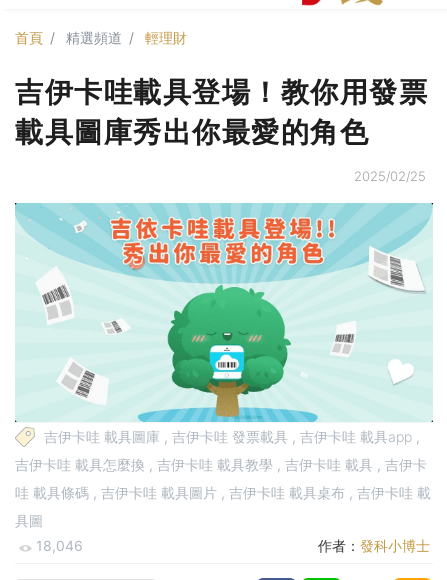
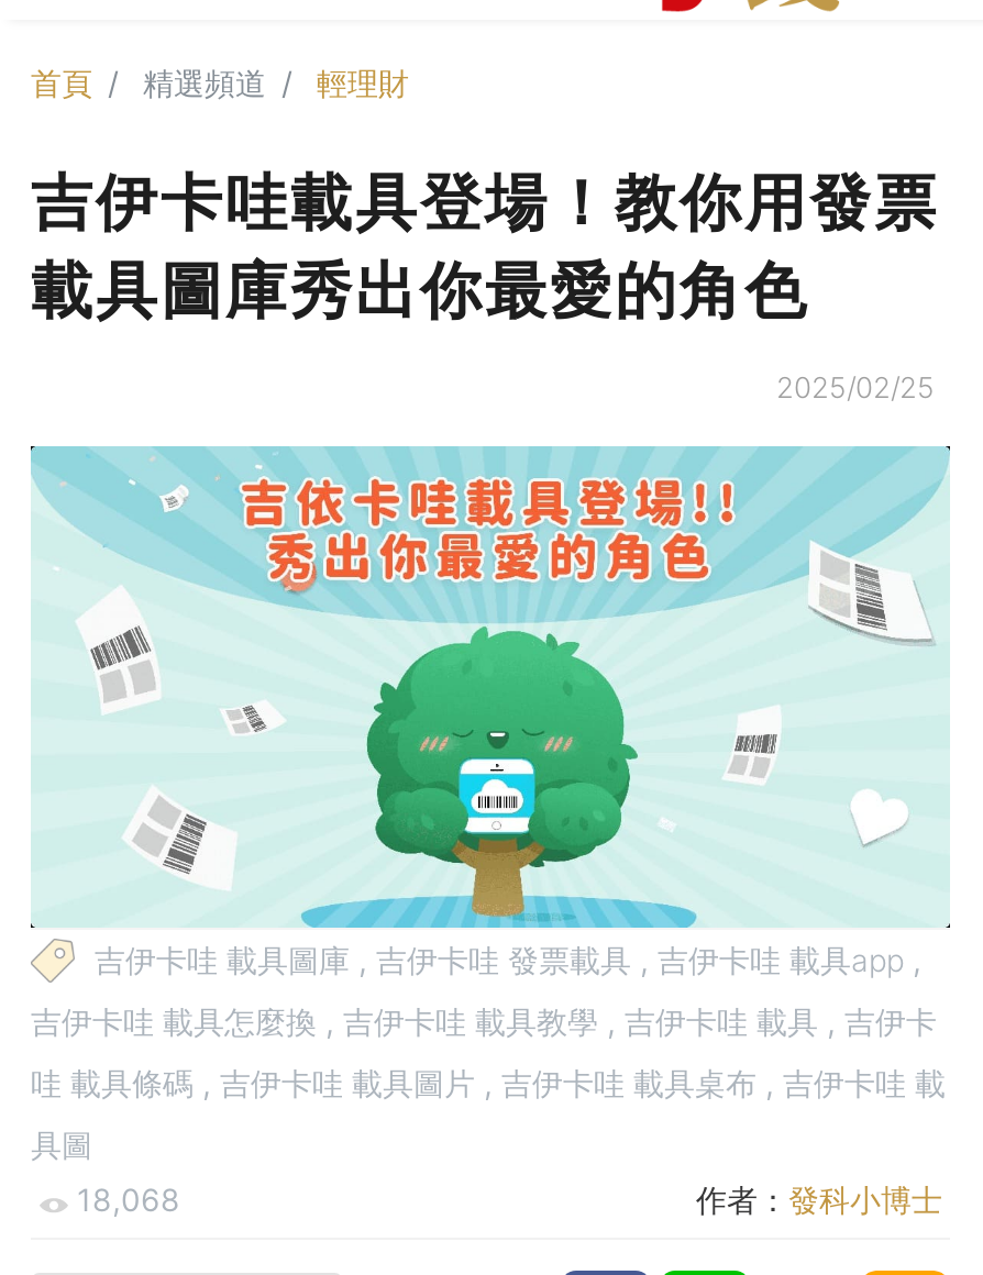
[36,537,83,554] 18,046 -> [77,1181,180,1219] 18,068

